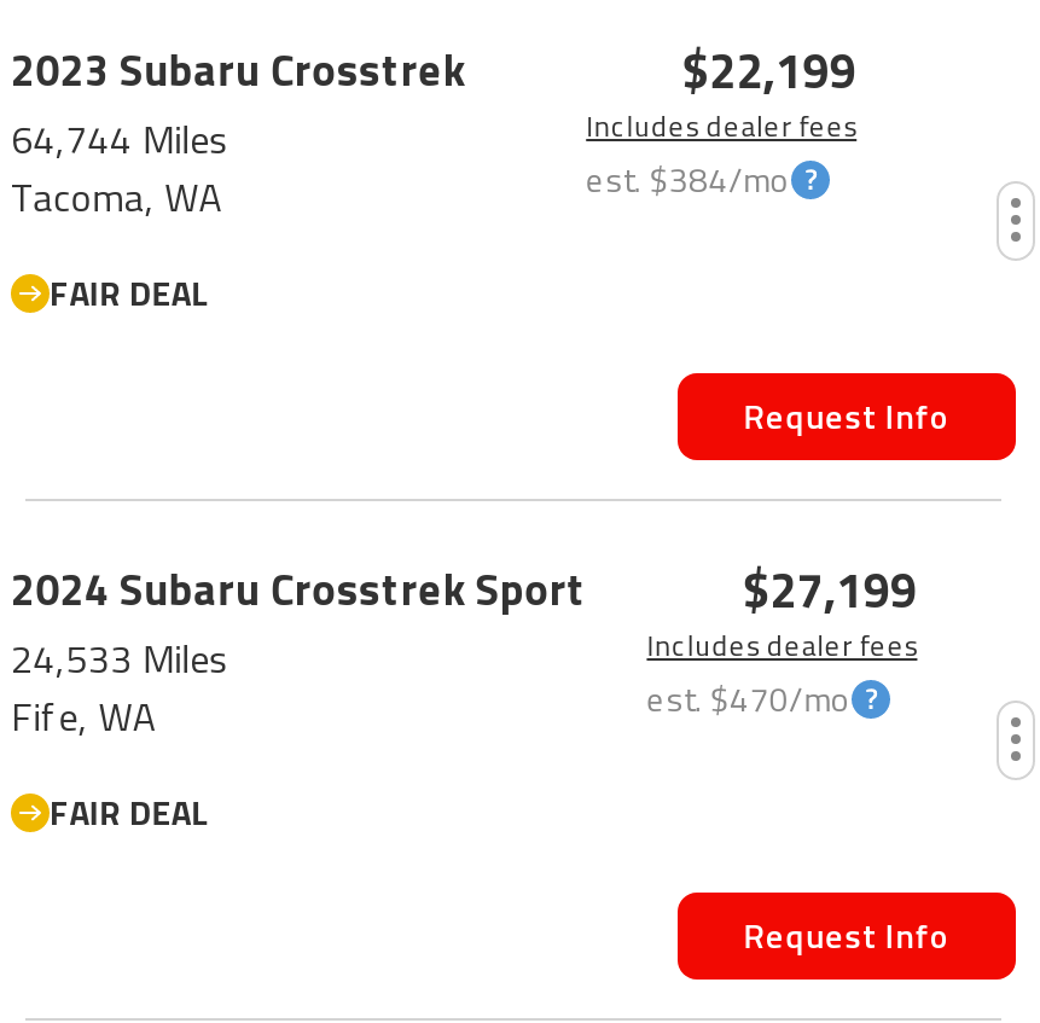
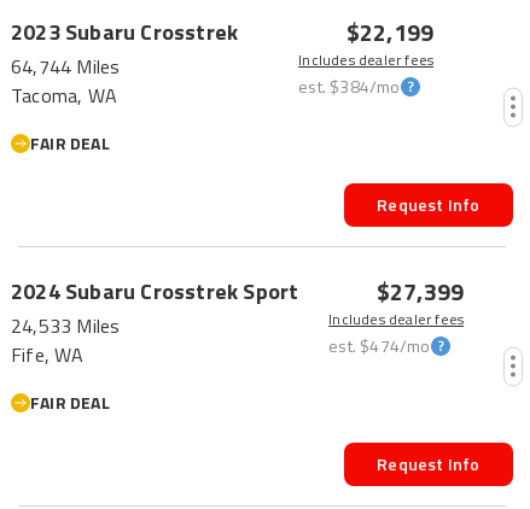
[742,552,917,627] $27,199 -> [376,273,464,310] $27,399
[647,672,851,722] est. $470/mo -> [329,332,431,358] est. $474/mo

